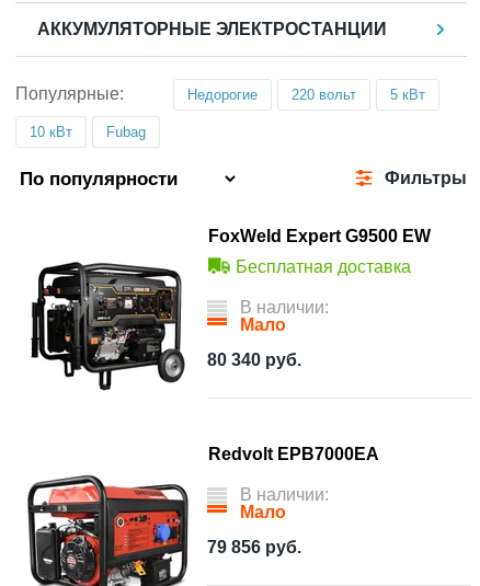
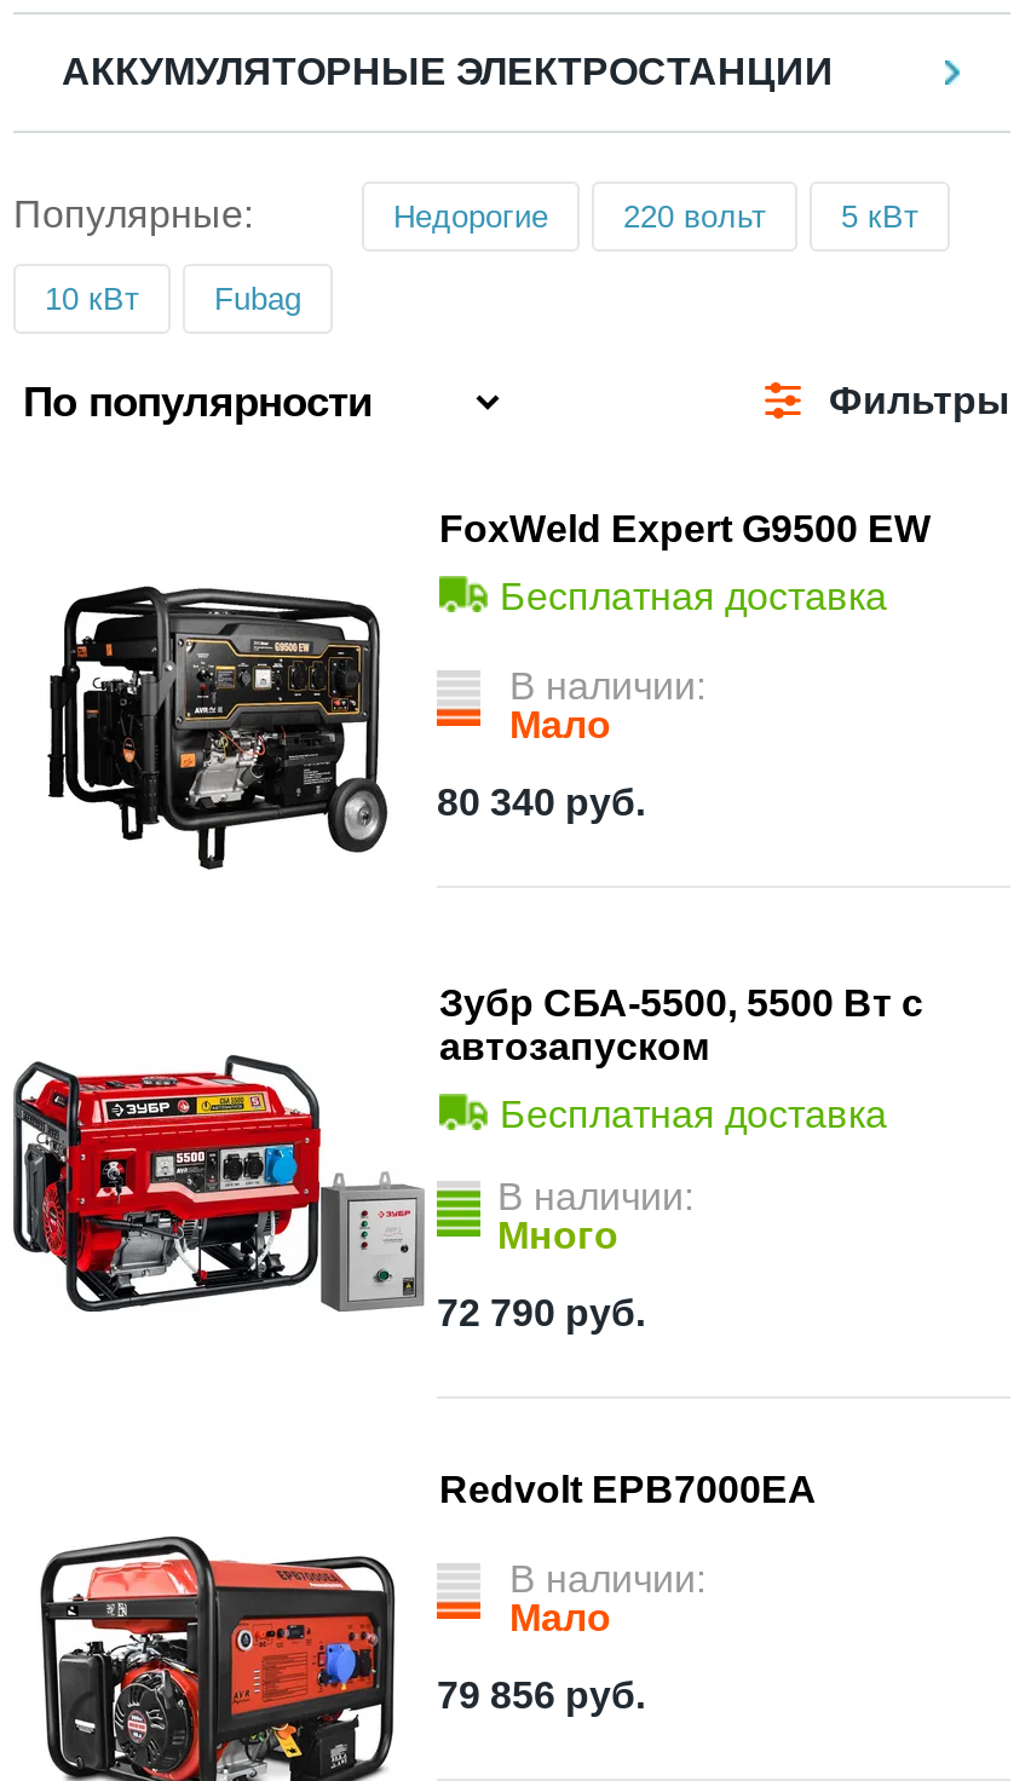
none -> [11,982,923,1348] [image] | Зубр СБА-5500, 5500 Вт с | автозапуском | Бесплатная доставка | В наличии: | Много | 72 790 руб.

